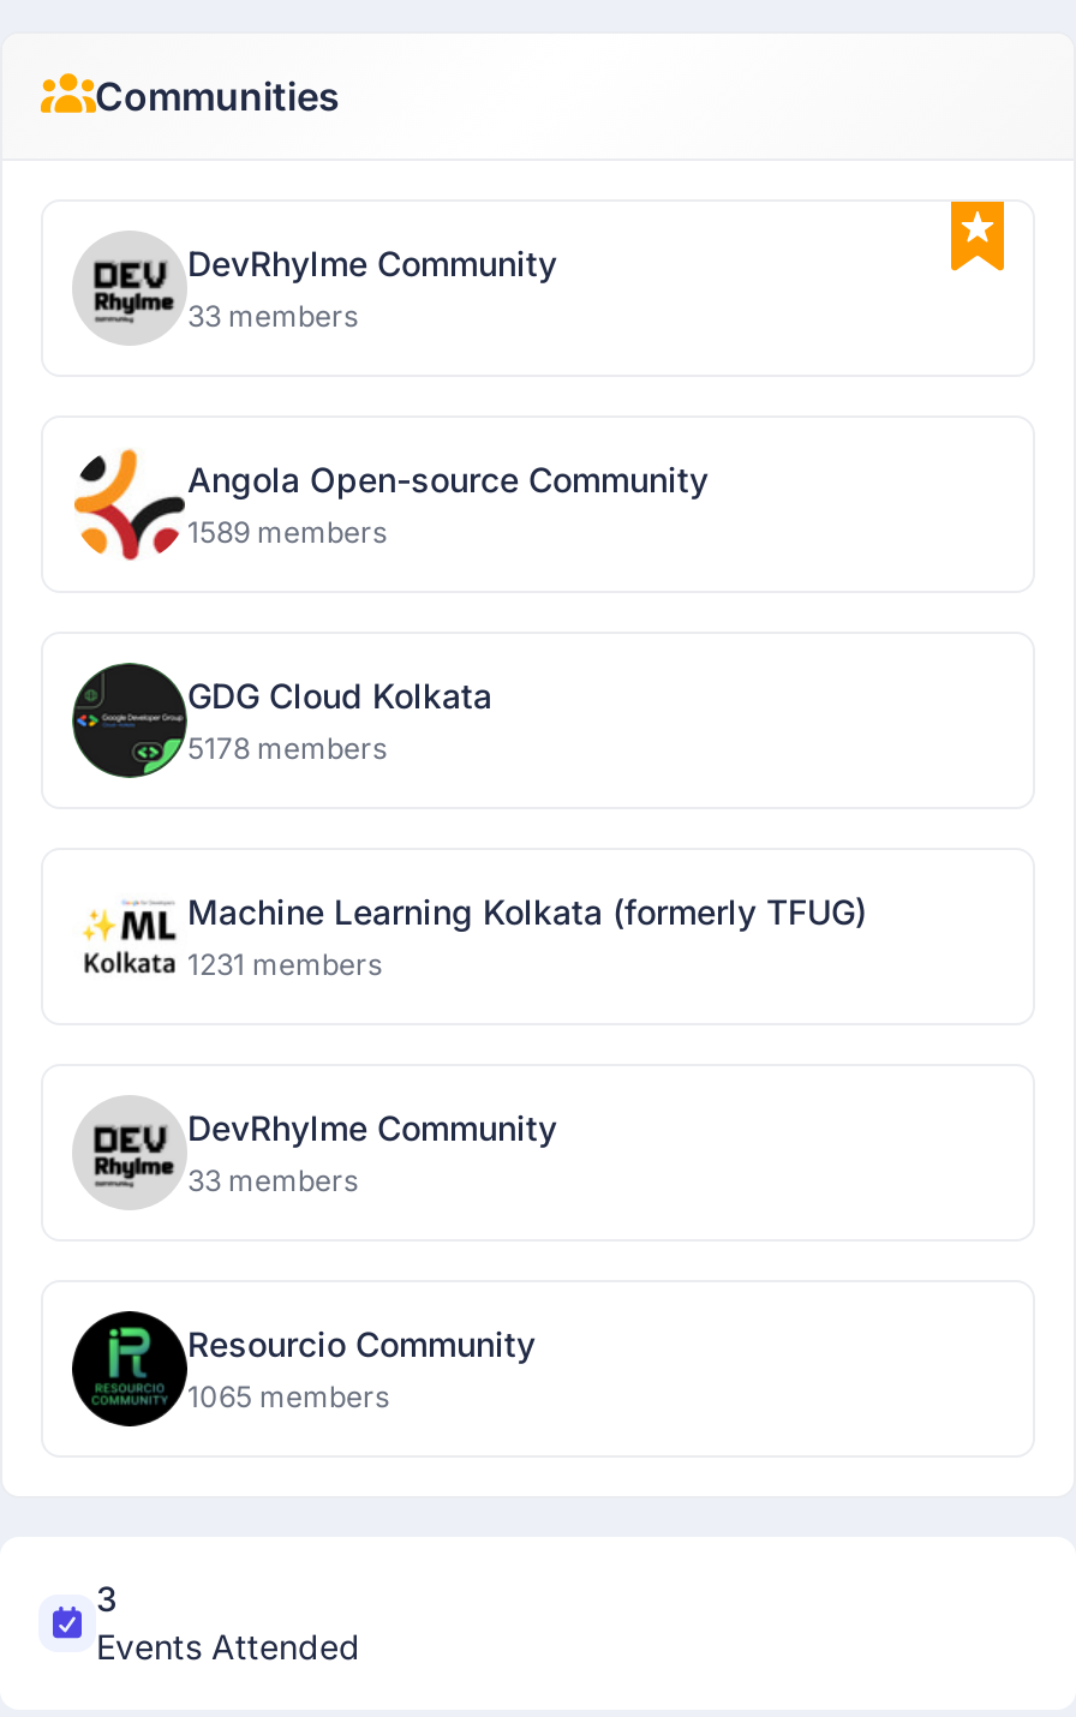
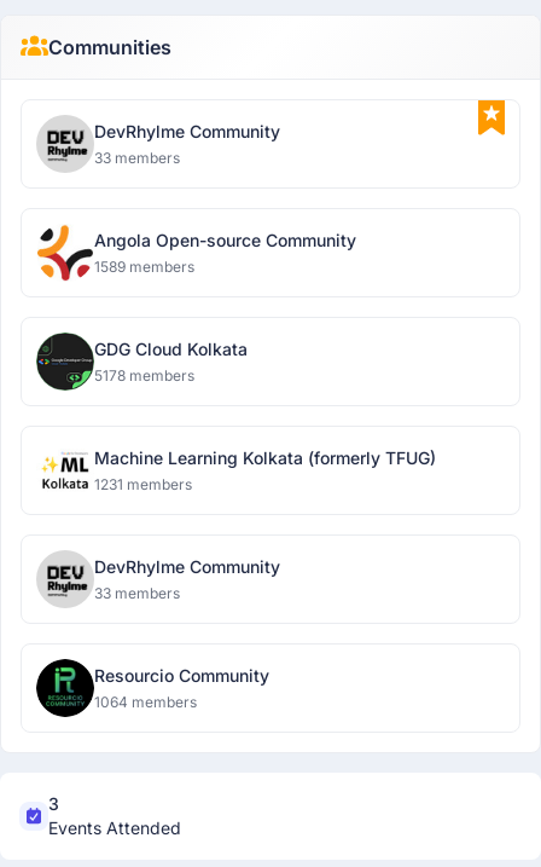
[187,1378,389,1414] 1065 members -> [94,693,197,711] 1064 members

